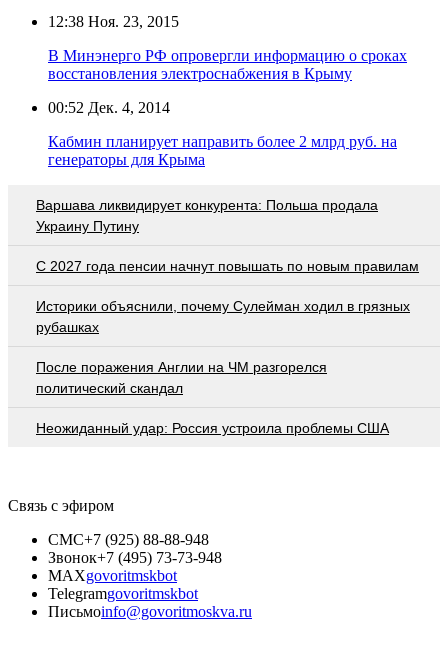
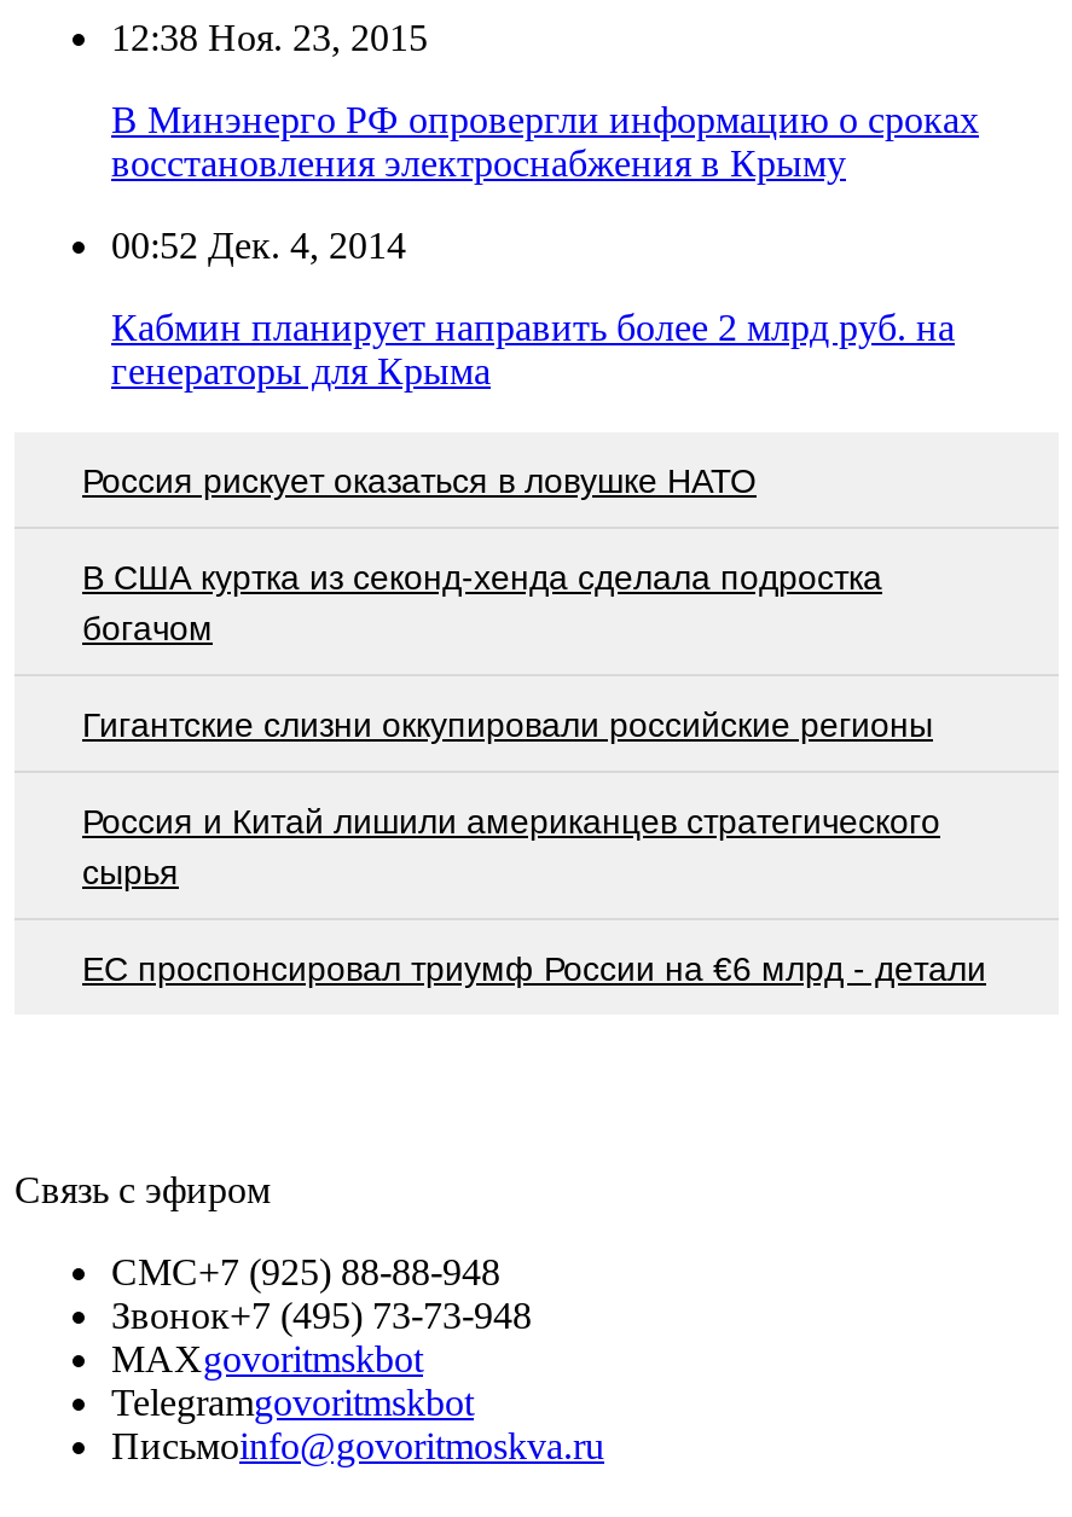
[36,197,378,234] Варшава ликвидирует конкурента: Польша продала | Украину Путину -> [82,462,757,500] Россия рискует оказаться в ловушке НАТО
[36,258,419,274] С 2027 года пенсии начнут повышать по новым правилам -> [82,558,882,648] В США куртка из секонд-хенда сделала подростка | богачом
[36,298,410,335] Историки объяснили, почему Сулейман ходил в грязных | рубашках -> [82,706,933,744] Гигантские слизни оккупировали российские регионы
[36,359,327,396] После поражения Англии на ЧМ разгорелся | политический скандал -> [82,802,940,892] Россия и Китай лишили американцев стратегического | сырья
[36,420,389,436] Неожиданный удар: Россия устроила проблемы США -> [82,950,986,988] EC проспонсировал триумф России на €6 млрд - детали

